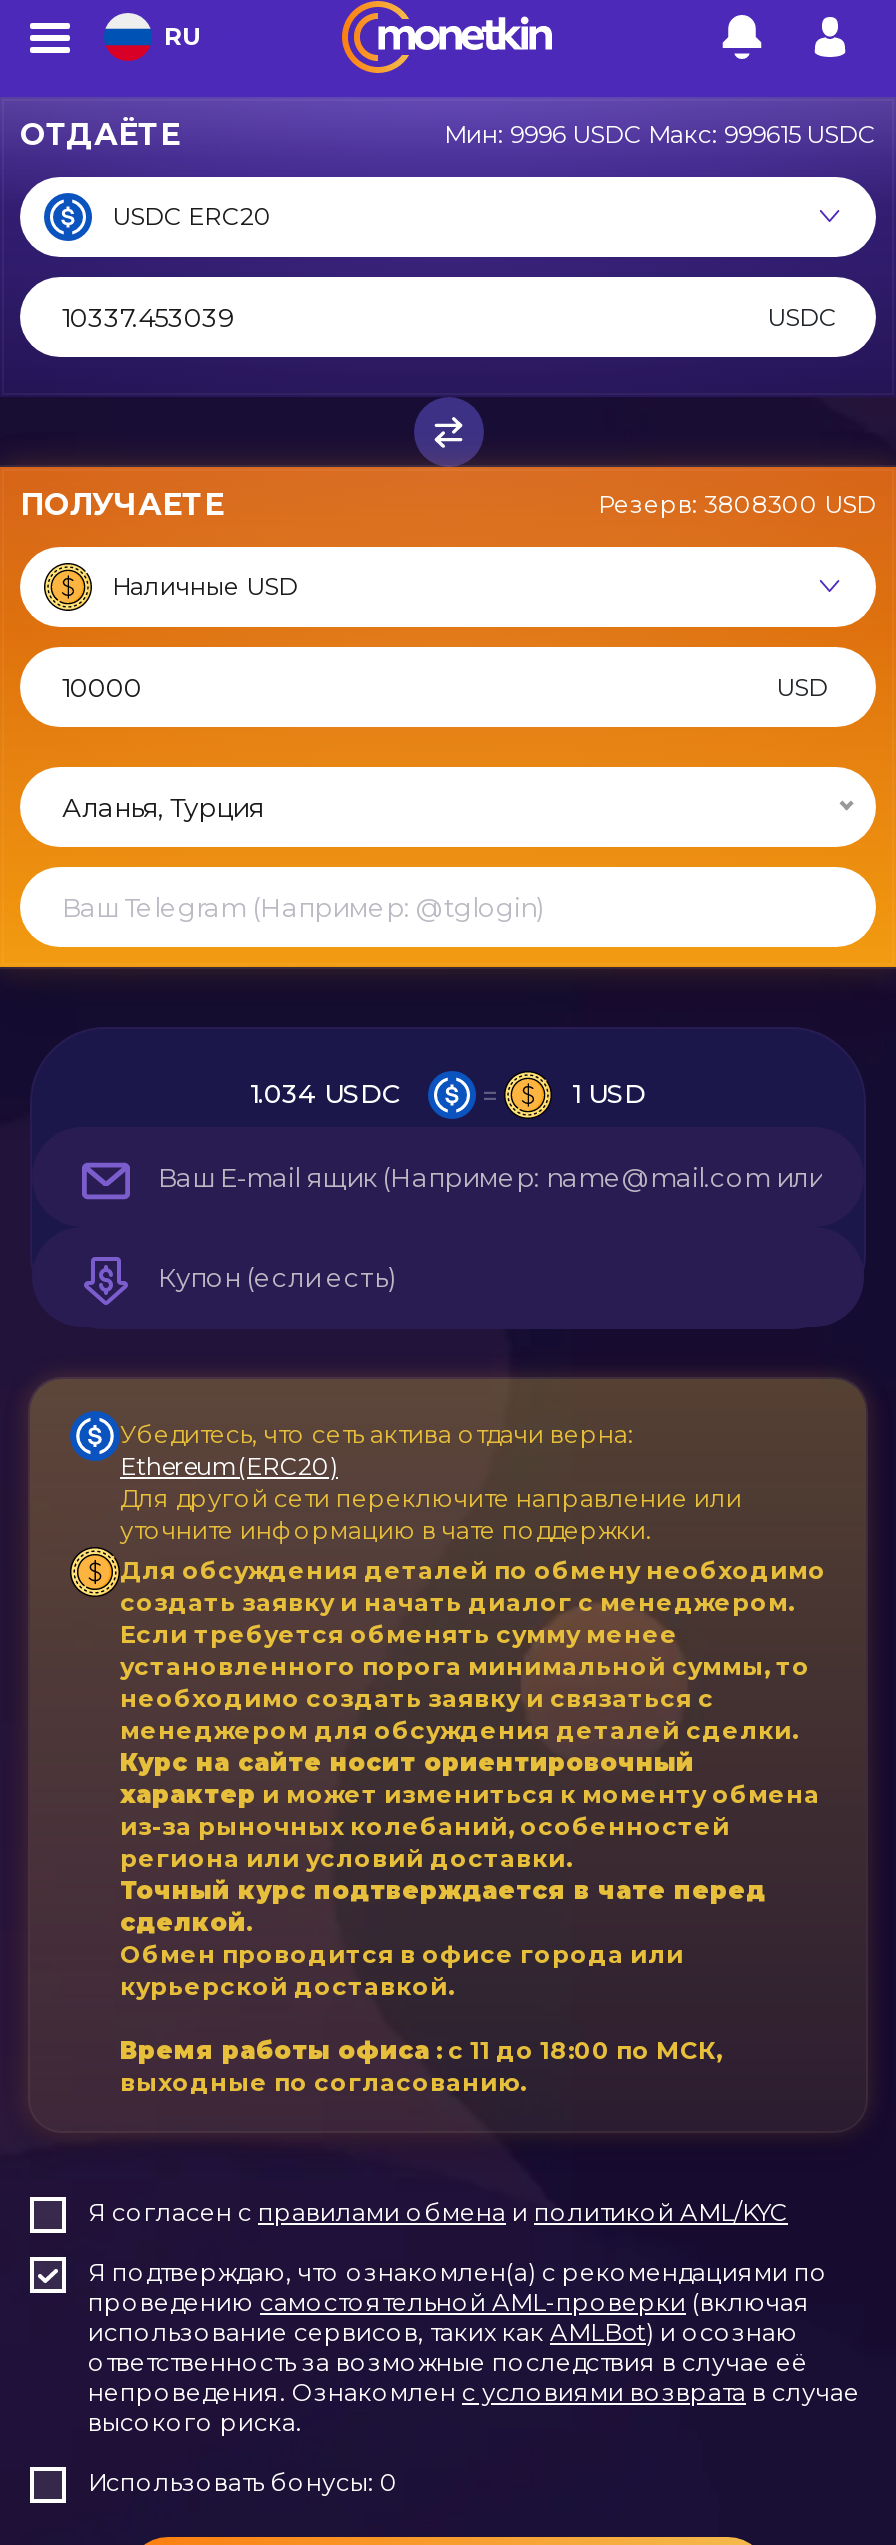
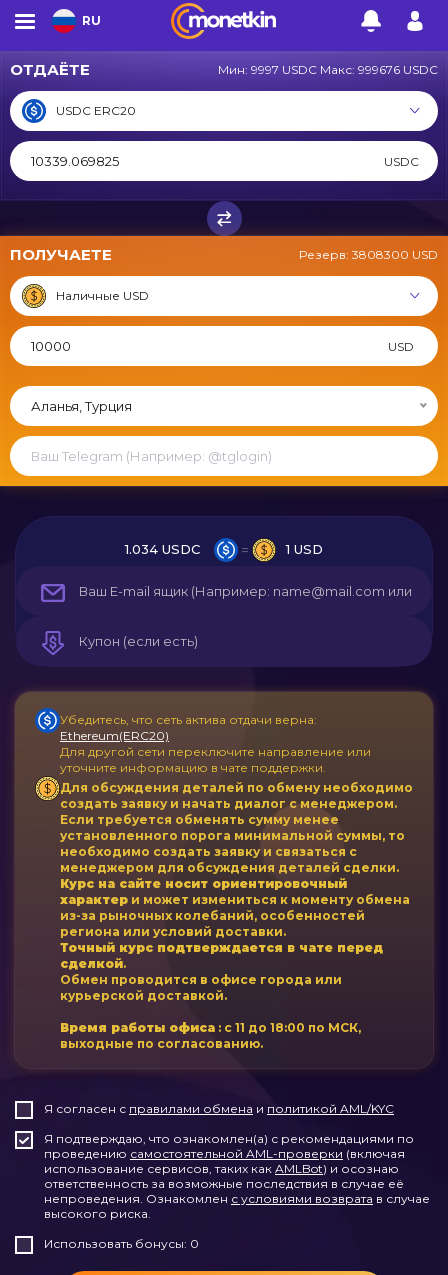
[444,119,876,149] Мин: 9996 USDC Макс: 999615 USDC -> [218,62,438,77] Мин: 9997 USDC Макс: 999676 USDC

